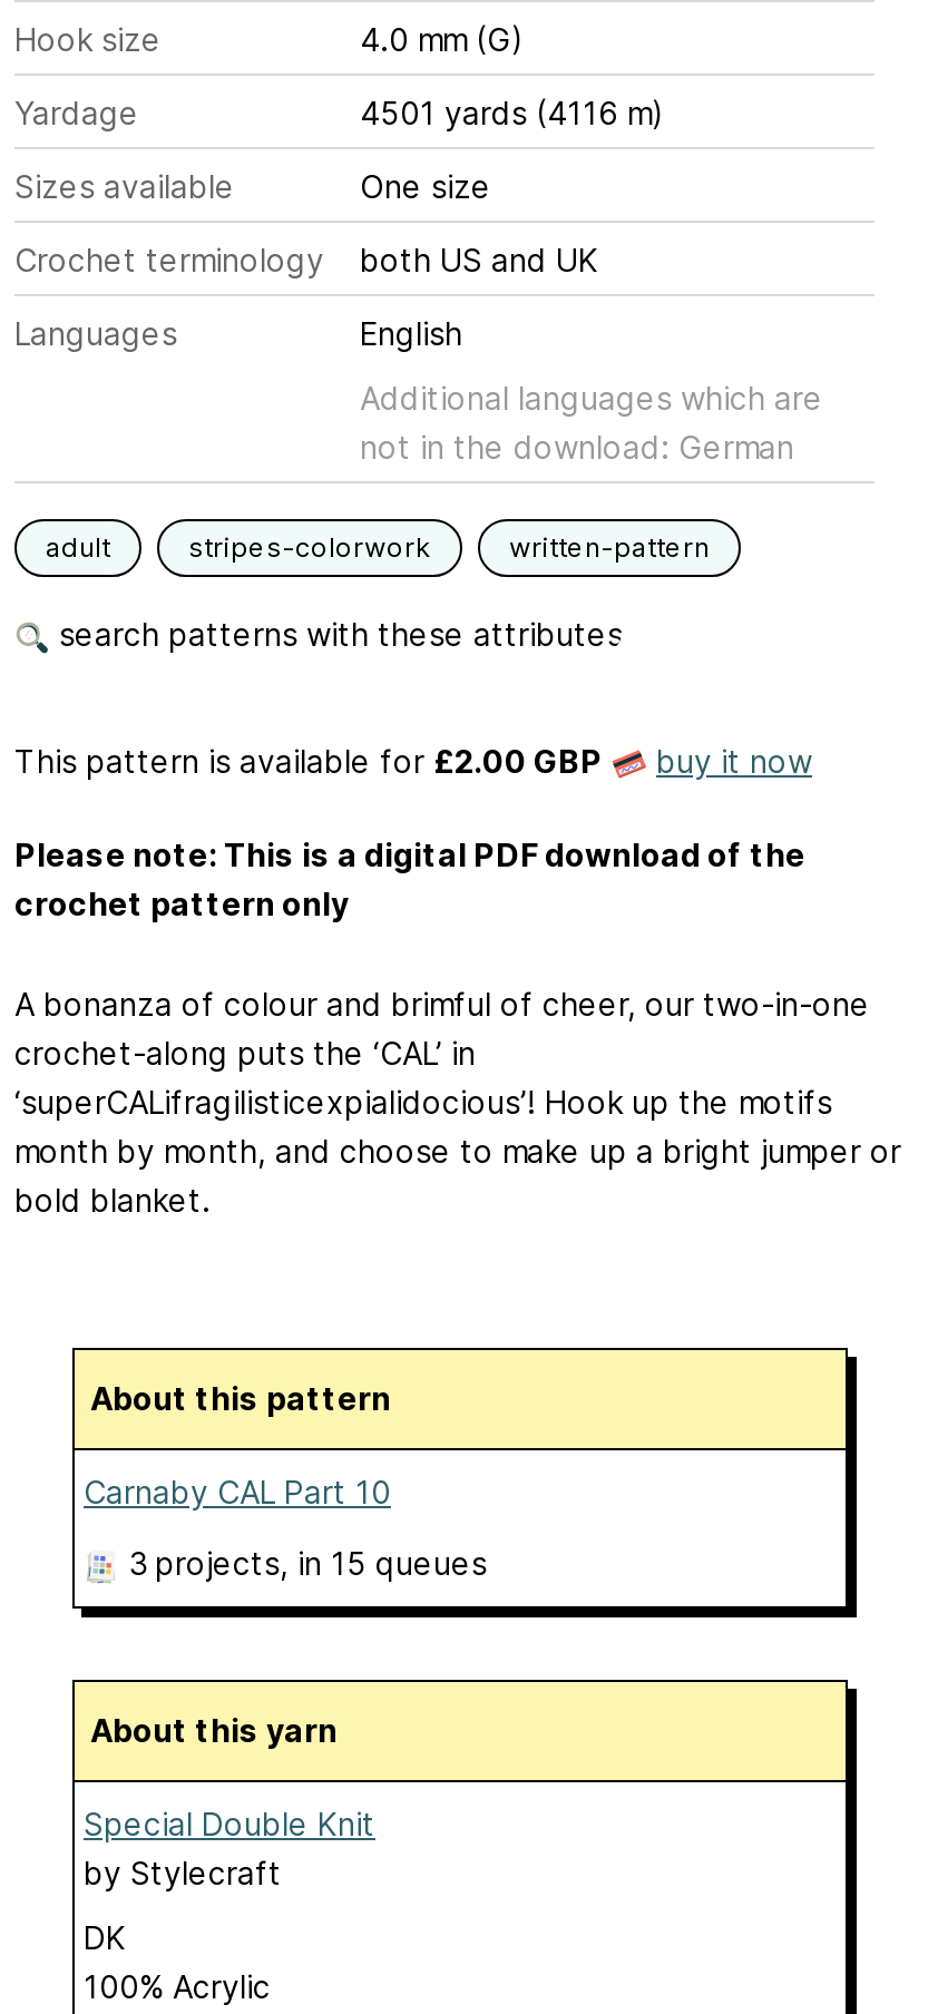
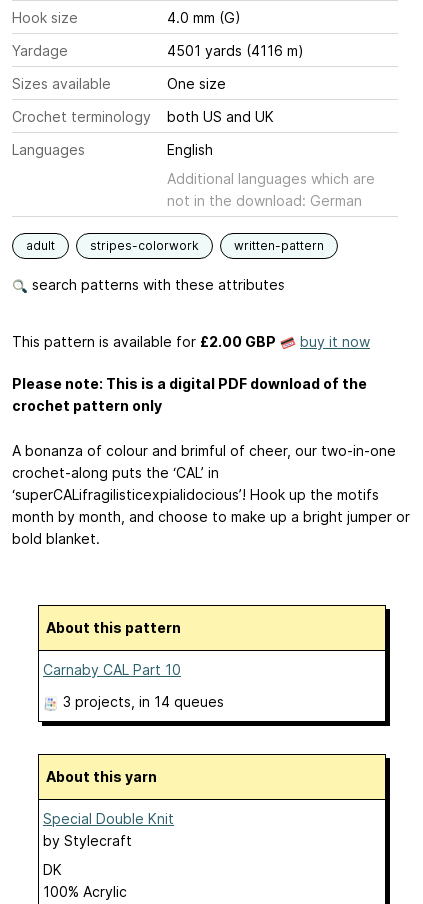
[128,1543,487,1581] 3 projects, in 15 queues -> [63,693,224,710] 3 projects, in 14 queues

